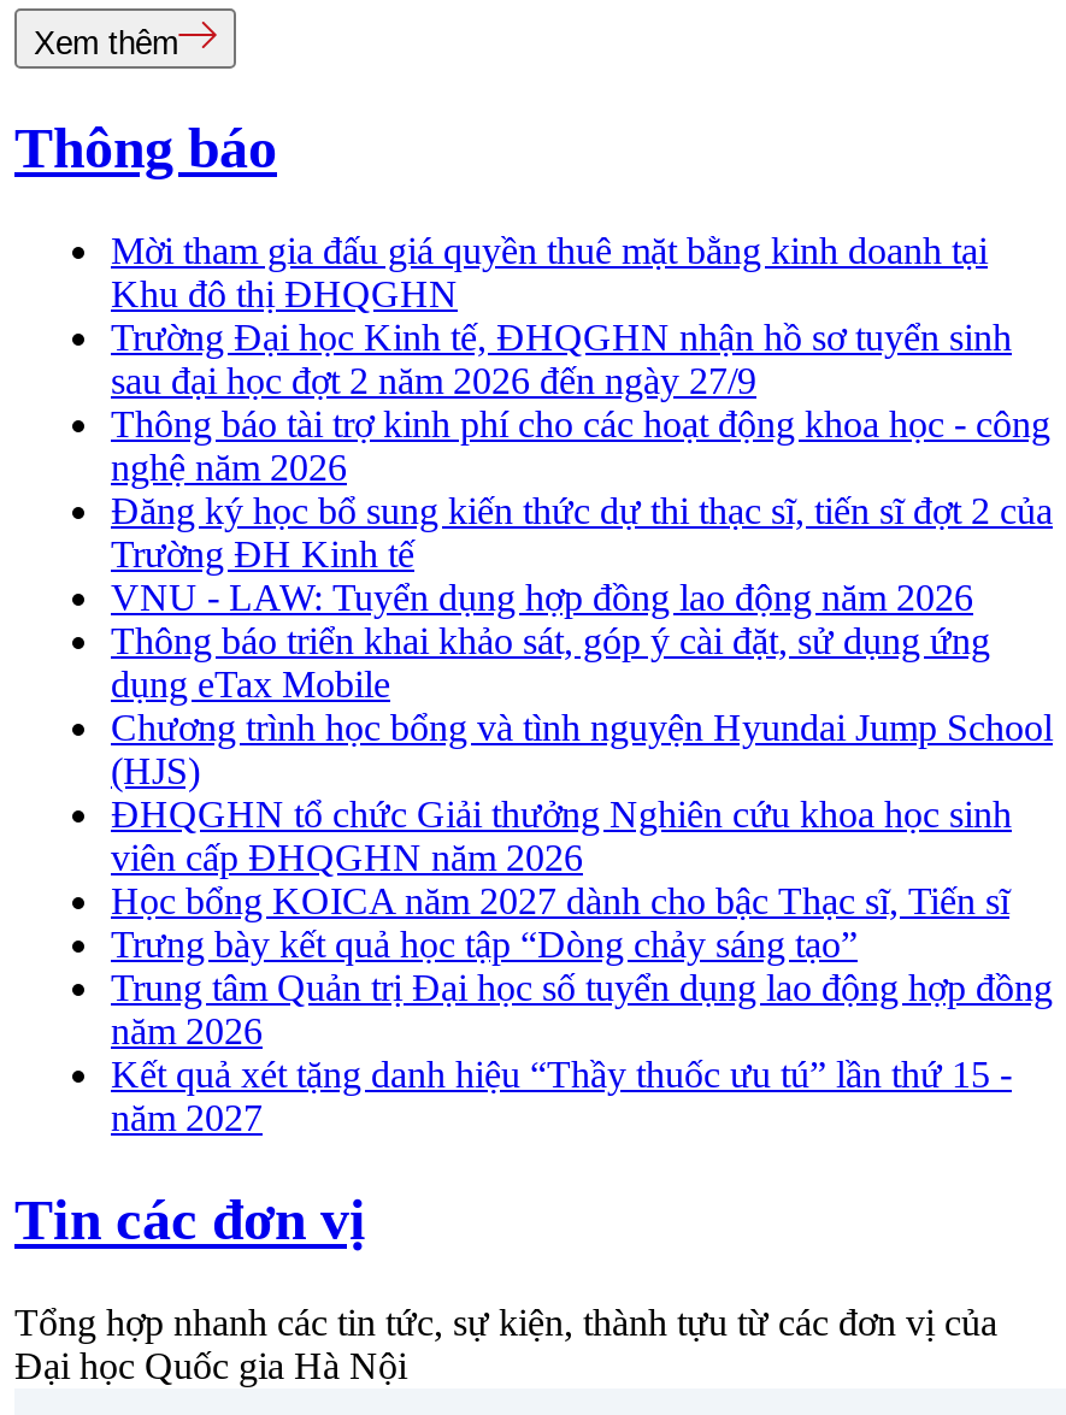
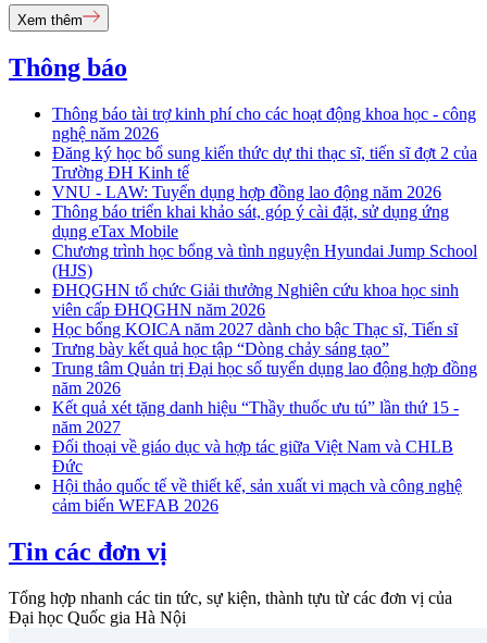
[111,230,1012,401] Mời tham gia đấu giá quyền thuê mặt bằng kinh doanh tại | Khu đô thị ĐHQGHN | Trường Đại học Kinh tế, ĐHQGHN nhận hồ sơ tuyển sinh | sau đại học đợt 2 năm 2026 đến ngày 27/9 -> none
moved [111,404,1053,1139] -> [52,105,477,437]: Thông báo tài trợ kinh phí cho các hoạt động khoa học - công | nghệ năm 2026 | Đăng ký học bổ sung kiến thức dự thi thạc sĩ, tiến sĩ đợt 2 của | ... | Kết quả xét tặng danh hiệu “Thầy thuốc ưu tú” lần thứ 15 - | năm 2027
none -> [52,438,462,515] Đối thoại về giáo dục và hợp tác giữa Việt Nam và CHLB | Đức | Hội thảo quốc tế về thiết kế, sản xuất vi mạch và công nghệ | cảm biến WEFAB 2026

